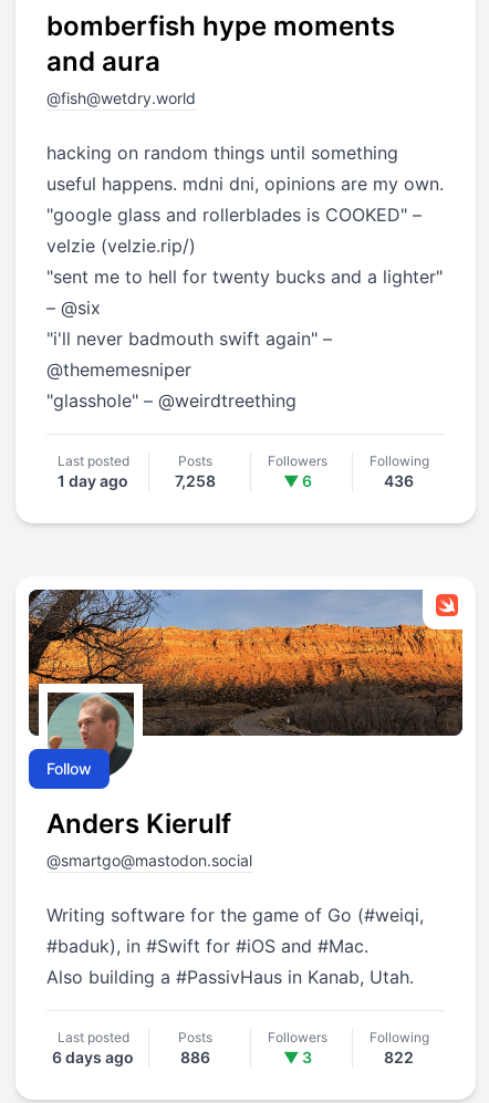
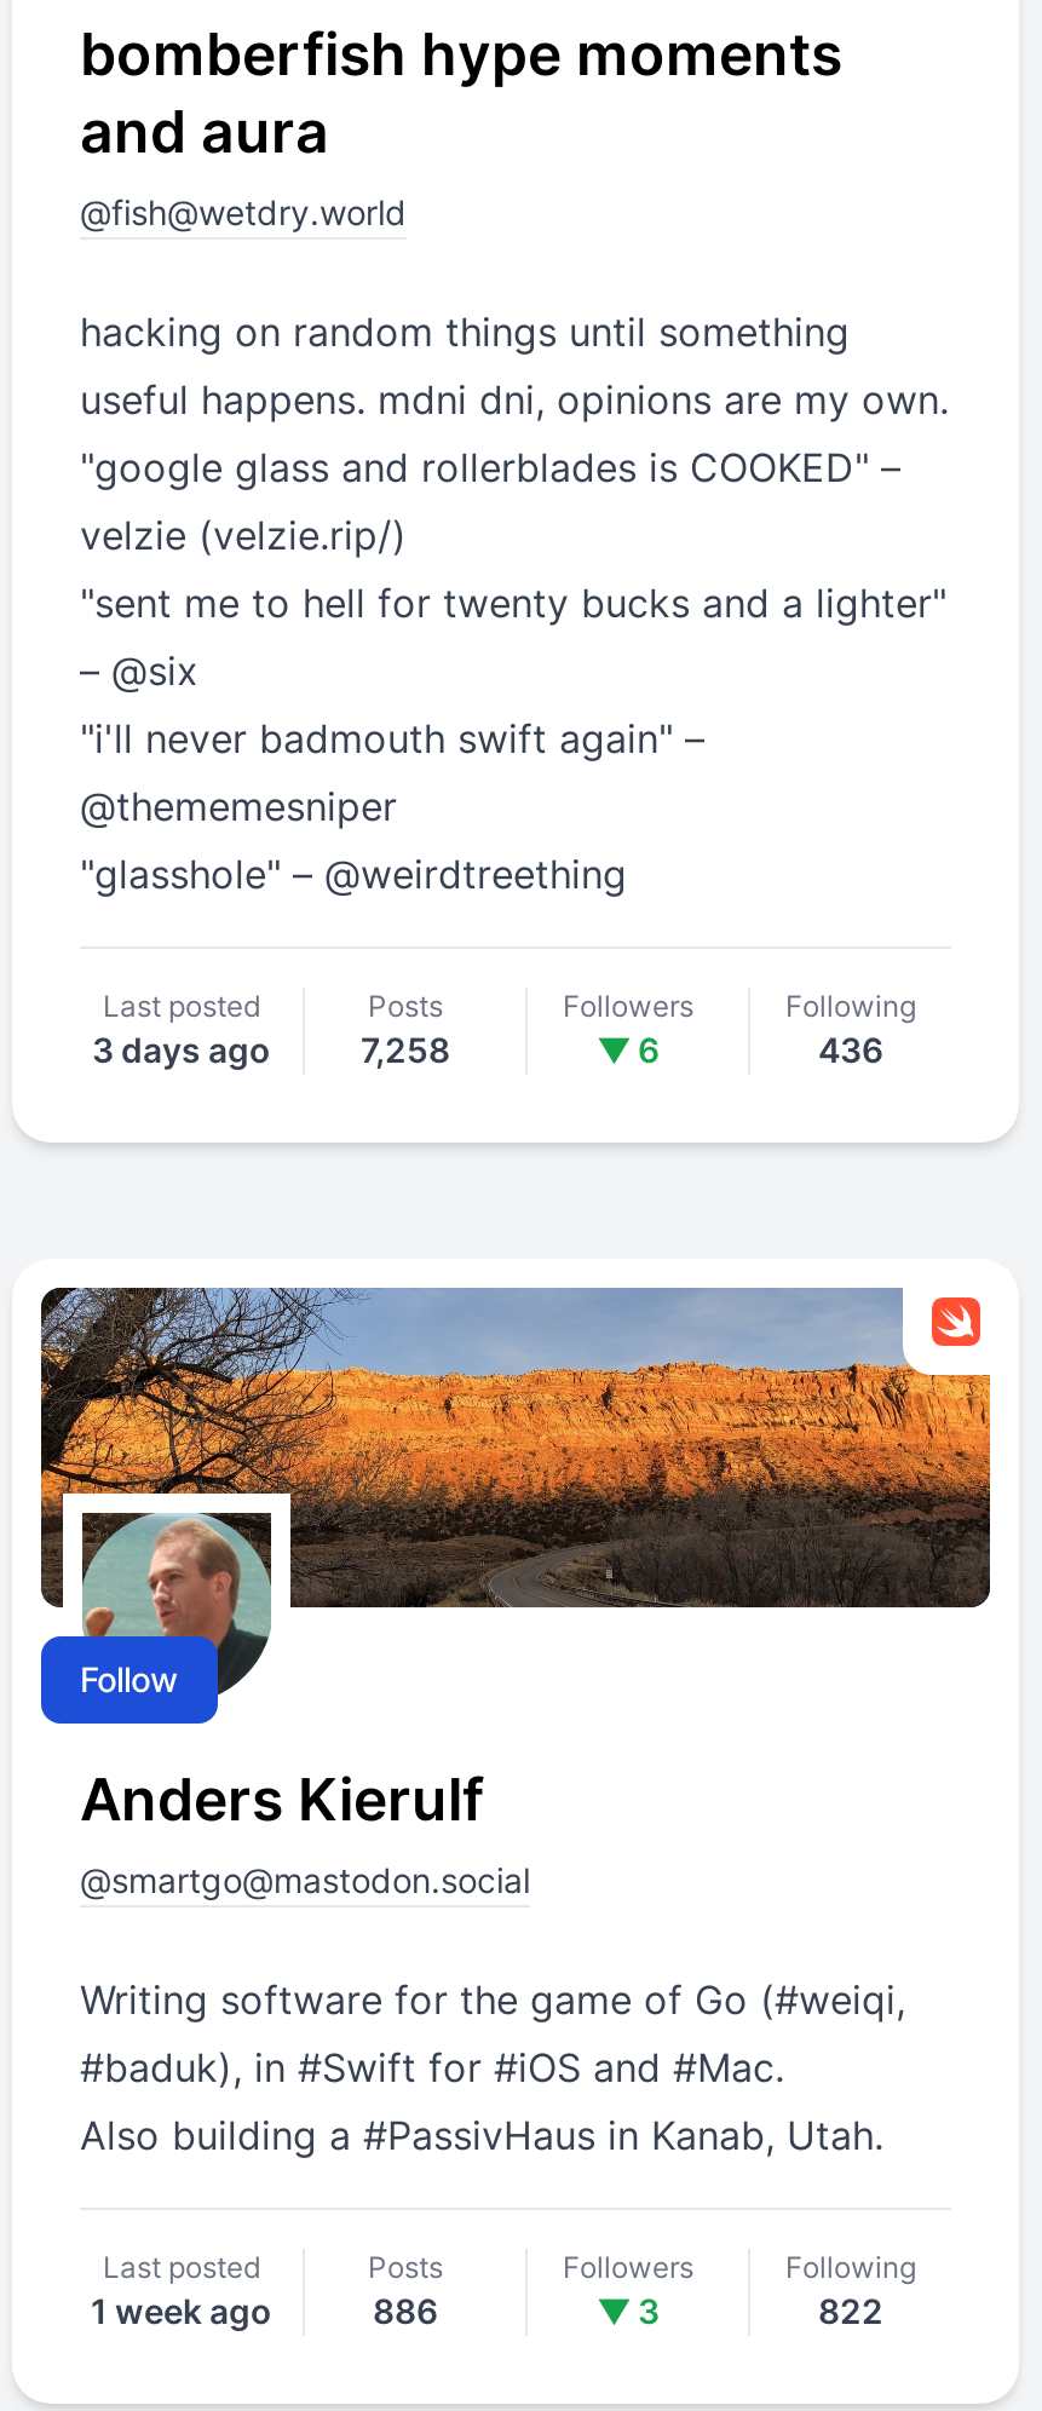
[58,471,128,490] 1 day ago -> [92,1029,271,1070] 3 days ago
[52,1047,134,1066] 6 days ago -> [91,2289,272,2330] 1 week ago

